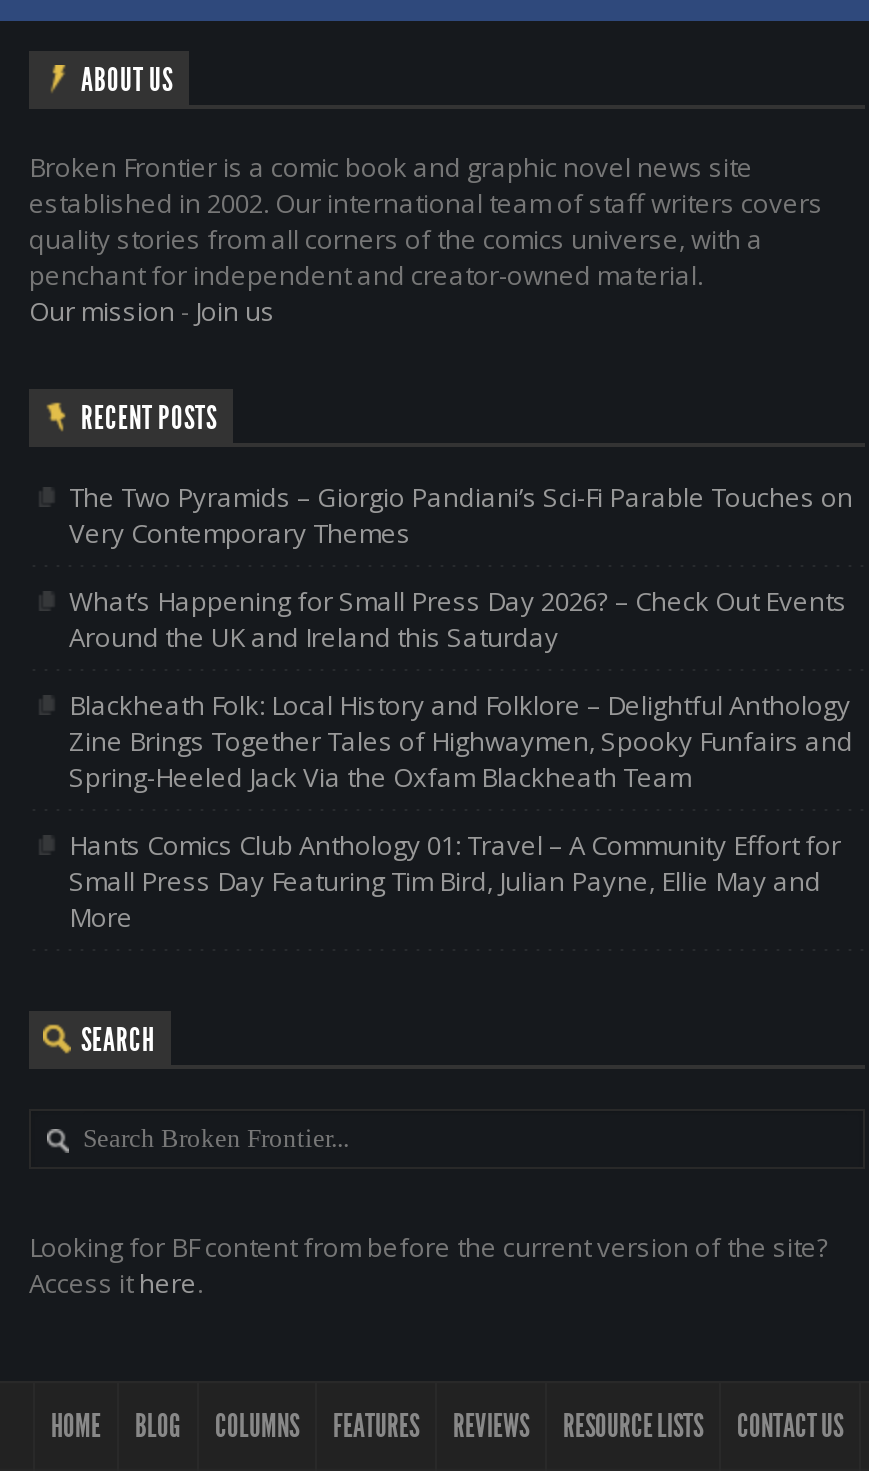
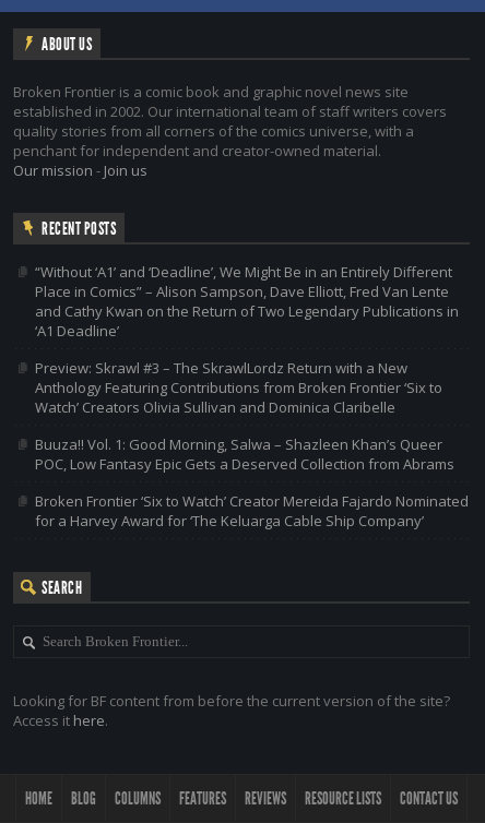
[69,479,853,551] The Two Pyramids – Giorgio Pandiani’s Sci-Fi Parable Touches on | Very Contemporary Themes -> [35,262,459,341] “Without ‘A1’ and ‘Deadline’, We Might Be in an Entirely Different | Place in Comics” – Alison Sampson, Dave Elliott, Fred Van Lente | and Cathy Kwan on the Return of Two Legendary Publications in | ‘A1 Deadline’
[69,583,847,655] What’s Happening for Small Press Day 2026? – Check Out Events | Around the UK and Ireland this Saturday -> [35,358,442,417] Preview: Skrawl #3 – The SkrawlLordz Return with a New | Anthology Featuring Contributions from Broken Frontier ‘Six to | Watch’ Creators Olivia Sullivan and Dominica Claribelle
[69,687,853,795] Blackheath Folk: Local History and Folklore – Delightful Anthology | Zine Brings Together Tales of Highwaymen, Spooky Funfairs and | Spring-Heeled Jack Via the Oxfam Blackheath Team -> [35,434,454,474] Buuza!! Vol. 1: Good Morning, Salwa – Shazleen Khan’s Queer | POC, Low Fantasy Epic Gets a Deserved Collection from Abrams
[69,827,841,935] Hants Comics Club Anthology 01: Travel – A Community Effort for | Small Press Day Featuring Tim Bird, Julian Payne, Ellie May and | More -> [35,491,469,530] Broken Frontier ‘Six to Watch’ Creator Mereida Fajardo Nominated | for a Harvey Award for ‘The Keluarga Cable Ship Company’

